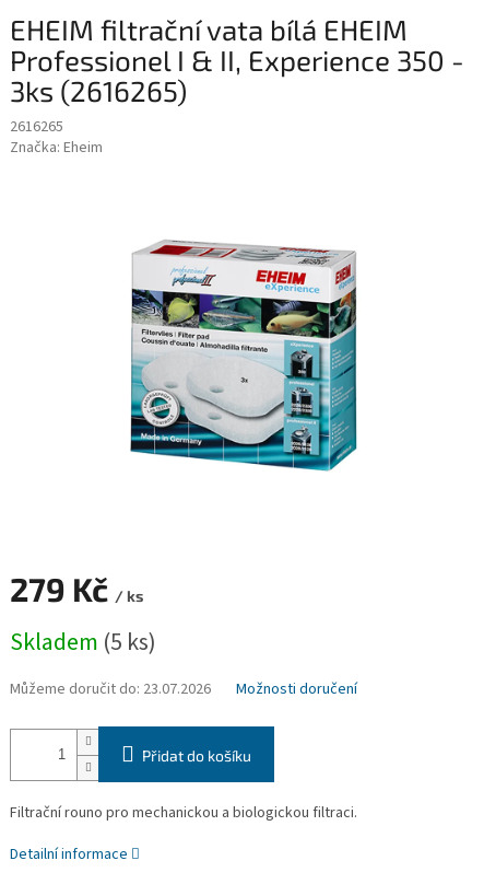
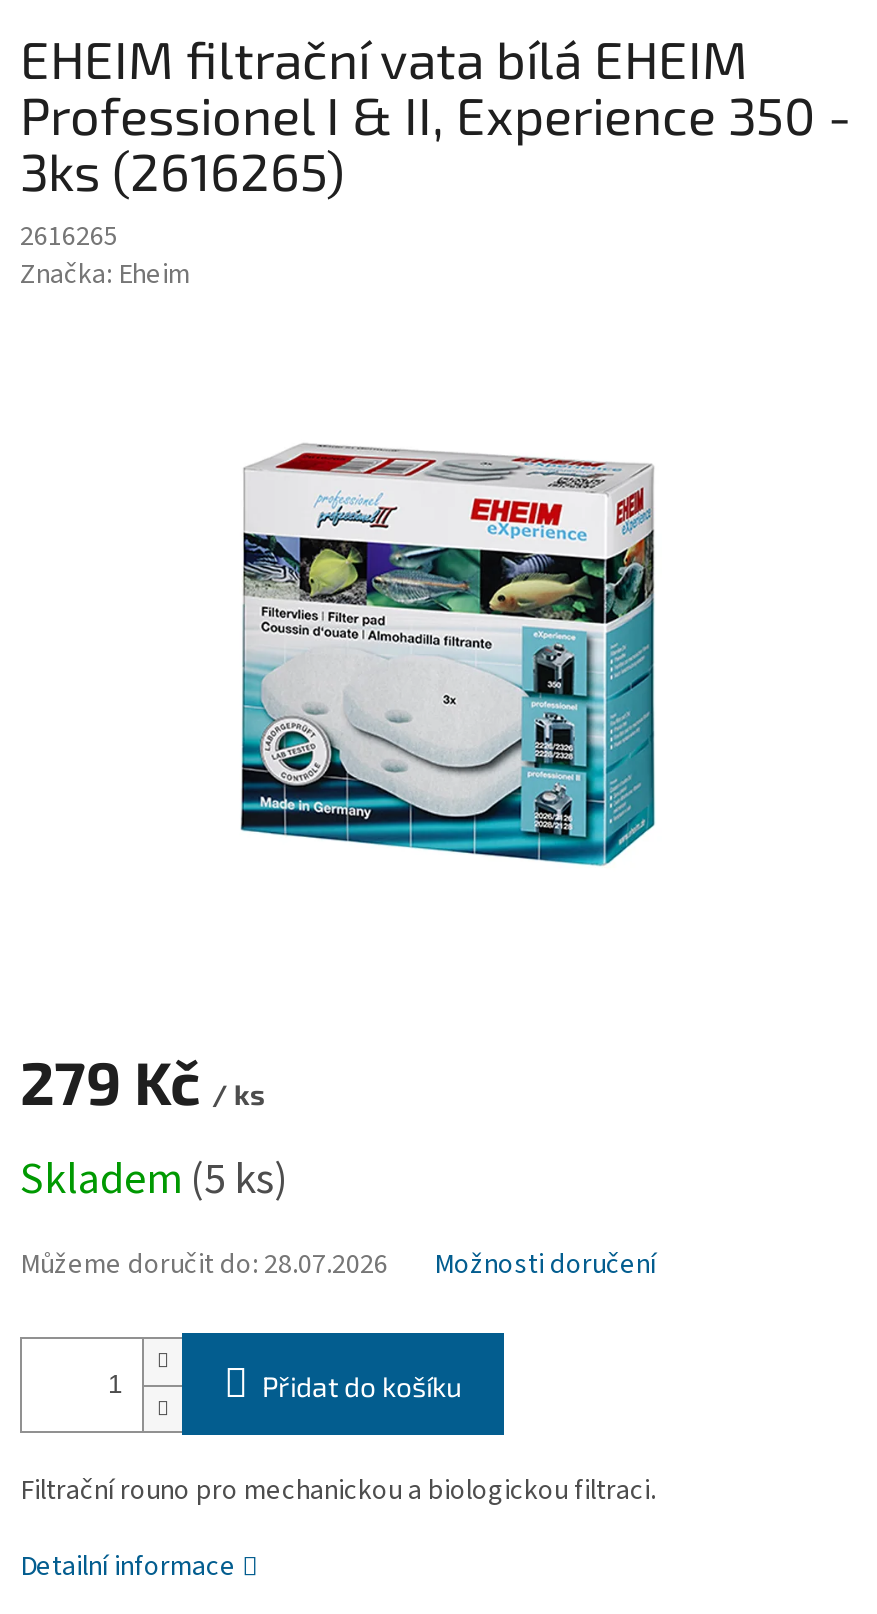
[10,679,211,701] Můžeme doručit do: 23.07.2026 -> [20,1246,388,1286] Můžeme doručit do: 28.07.2026

